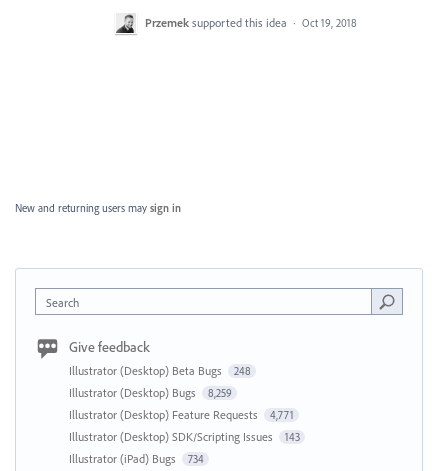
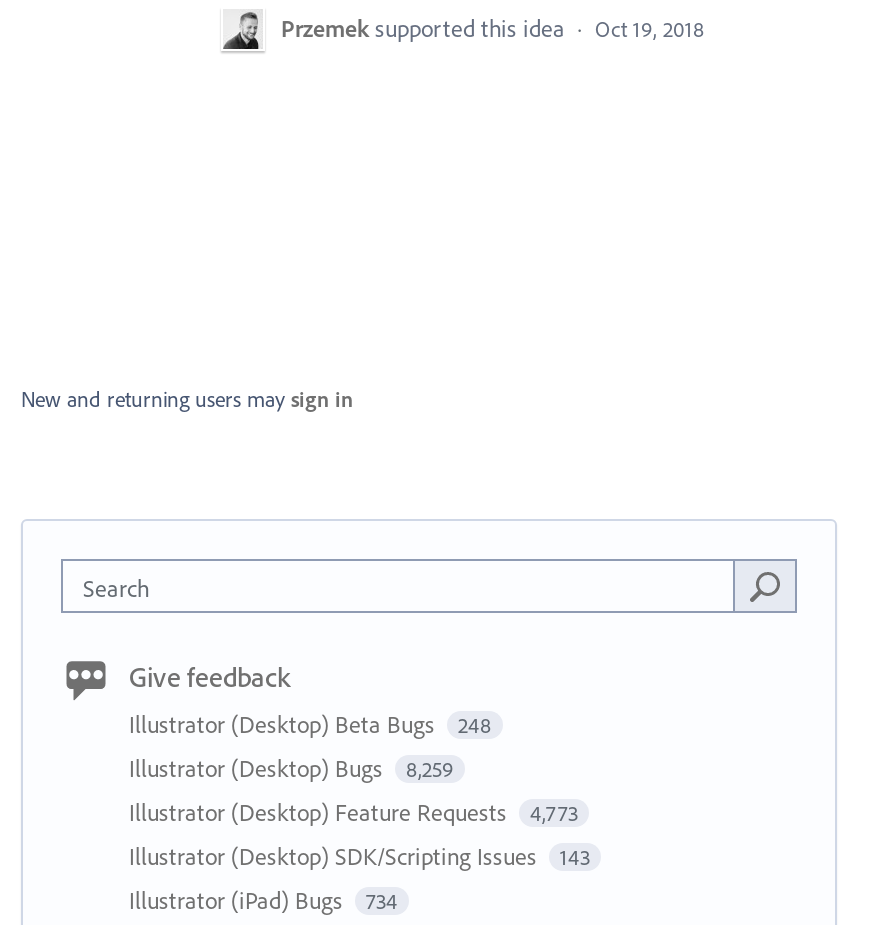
[69,407,293,422] Illustrator (Desktop) Feature Requests 4,771 -> [129,798,578,828] Illustrator (Desktop) Feature Requests 4,773

